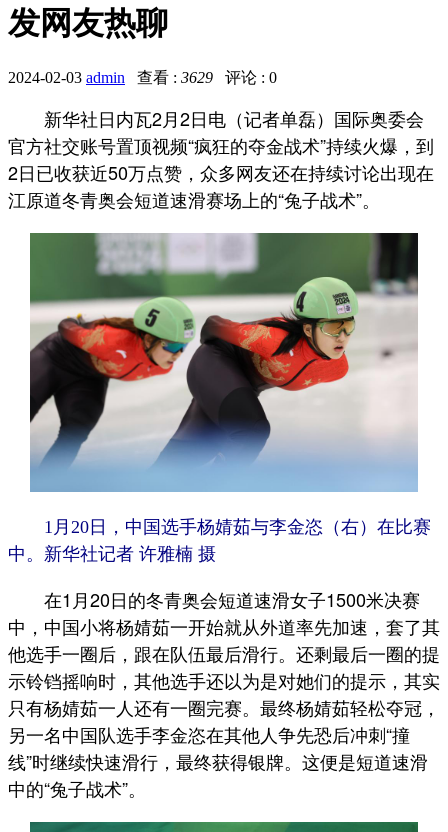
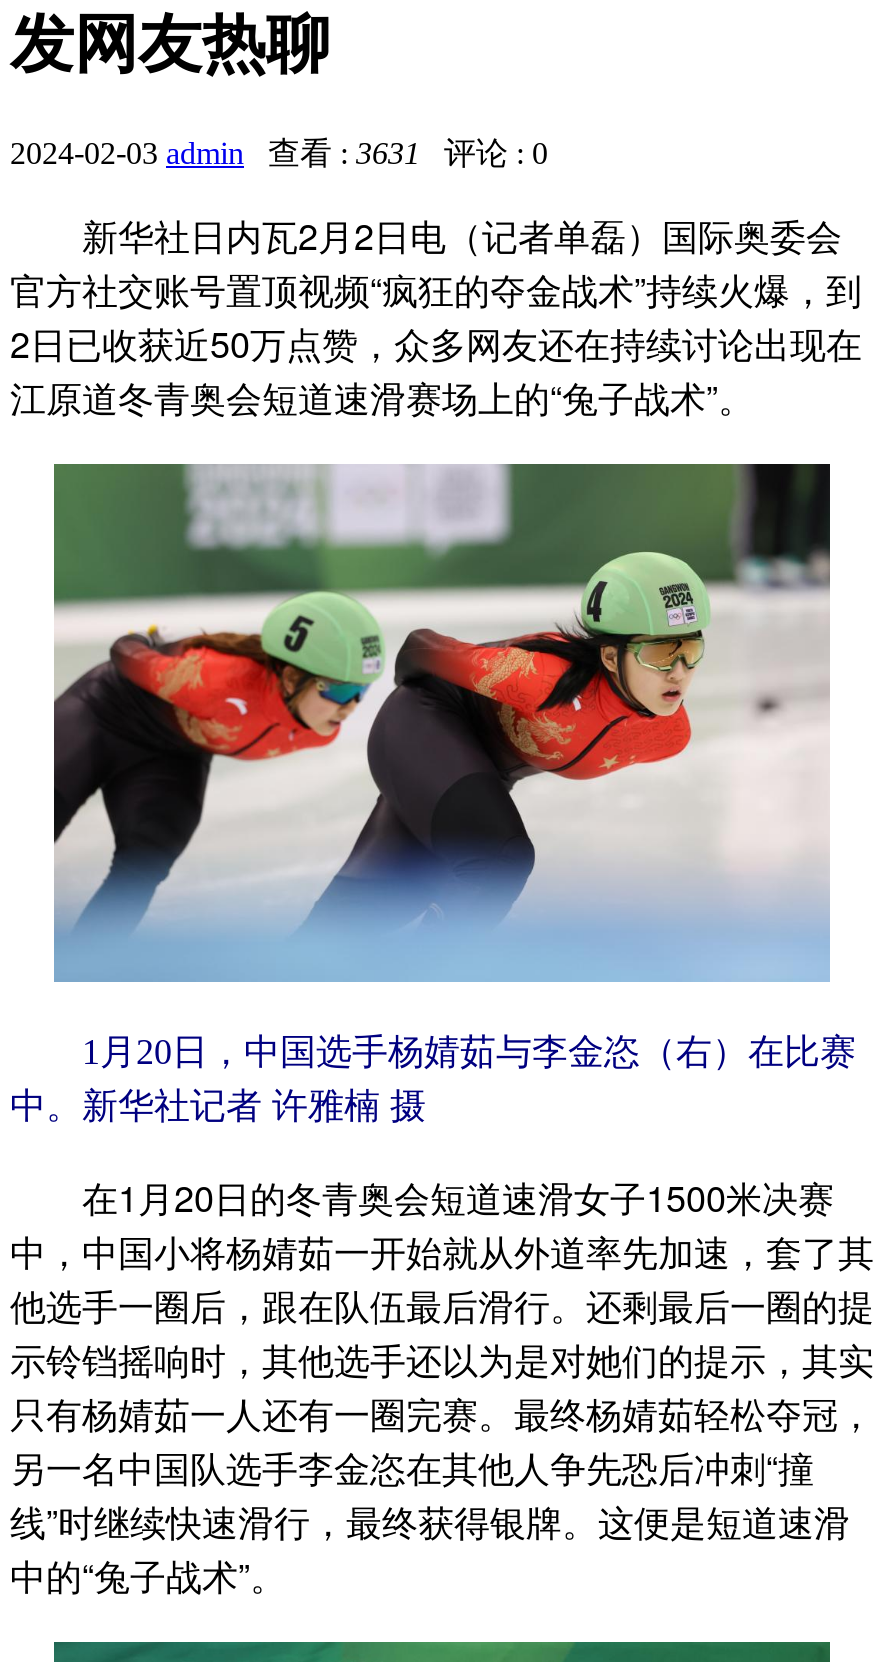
[8,69,285,86] 2024-02-03 admin查看 : 3629评论 : 0 -> [10,136,564,170] 2024-02-03 admin查看 : 3631评论 : 0

